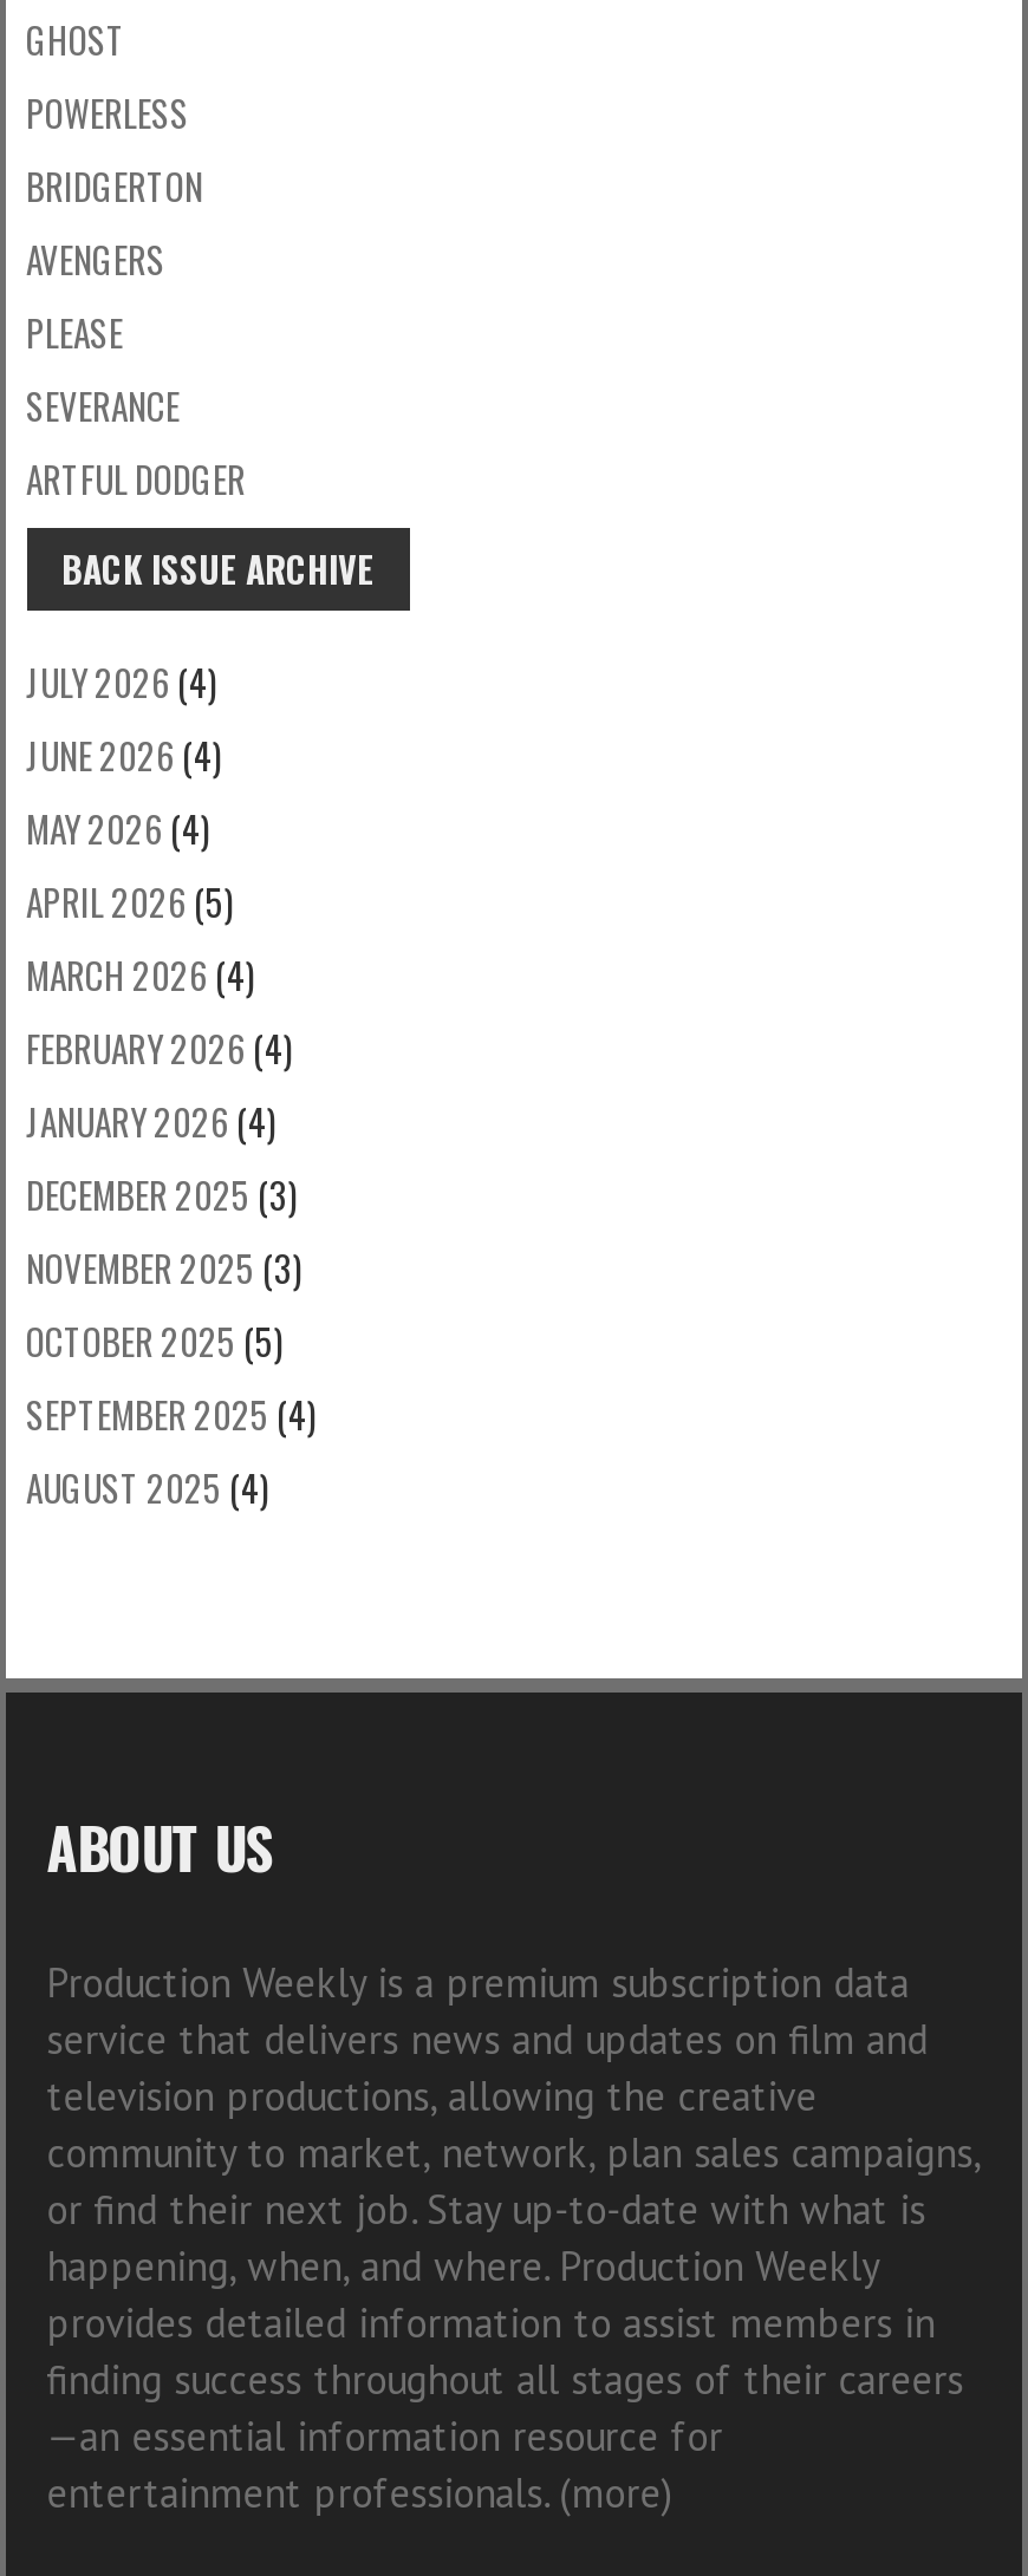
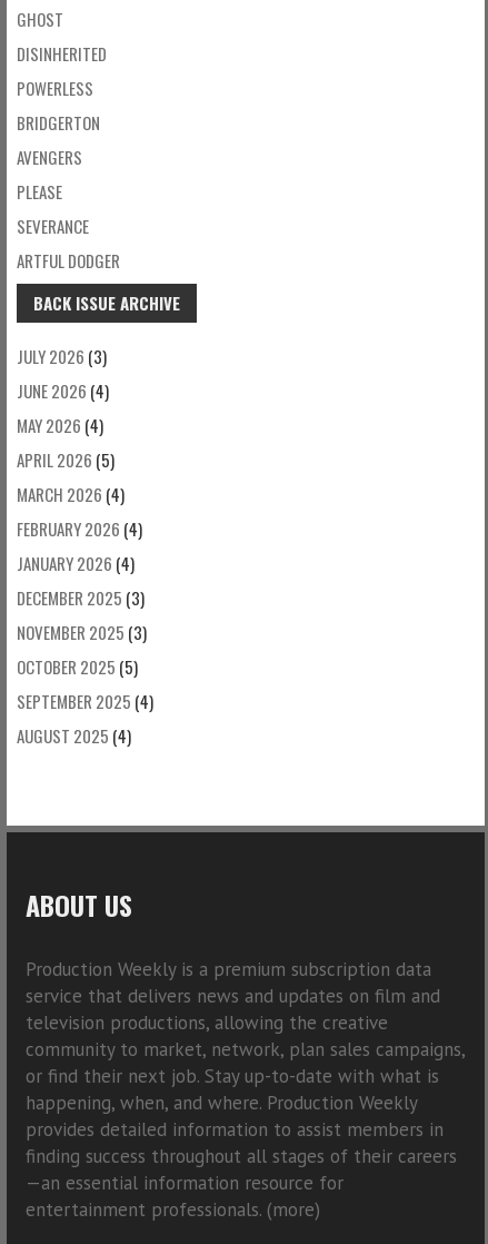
none -> [16,41,106,65] DISINHERITED
[26,655,217,707] JULY 2026 (4) -> [16,343,106,368] JULY 2026 (3)

